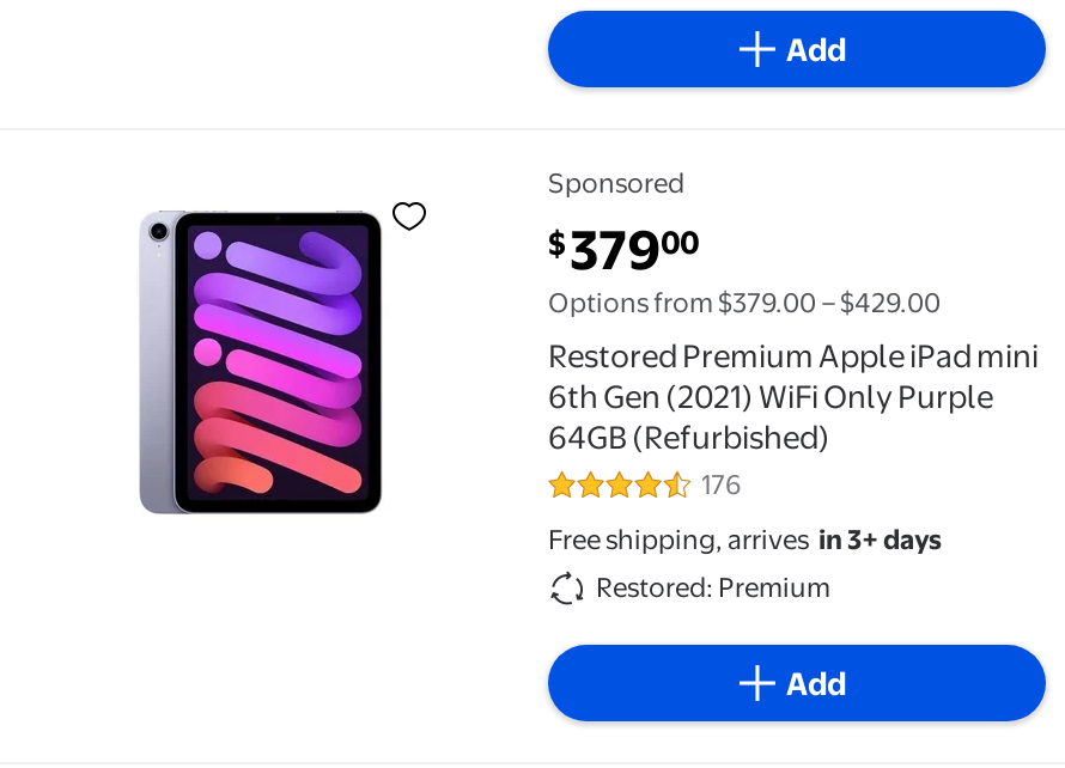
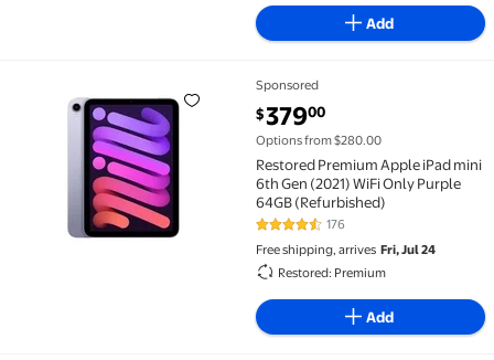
[548,286,941,320] Options from $379.00 – $429.00 -> [256,133,382,148] Options from $280.00
[548,523,943,557] Free shipping, arrives in 3+ days -> [256,242,436,258] Free shipping, arrives Fri, Jul 24

